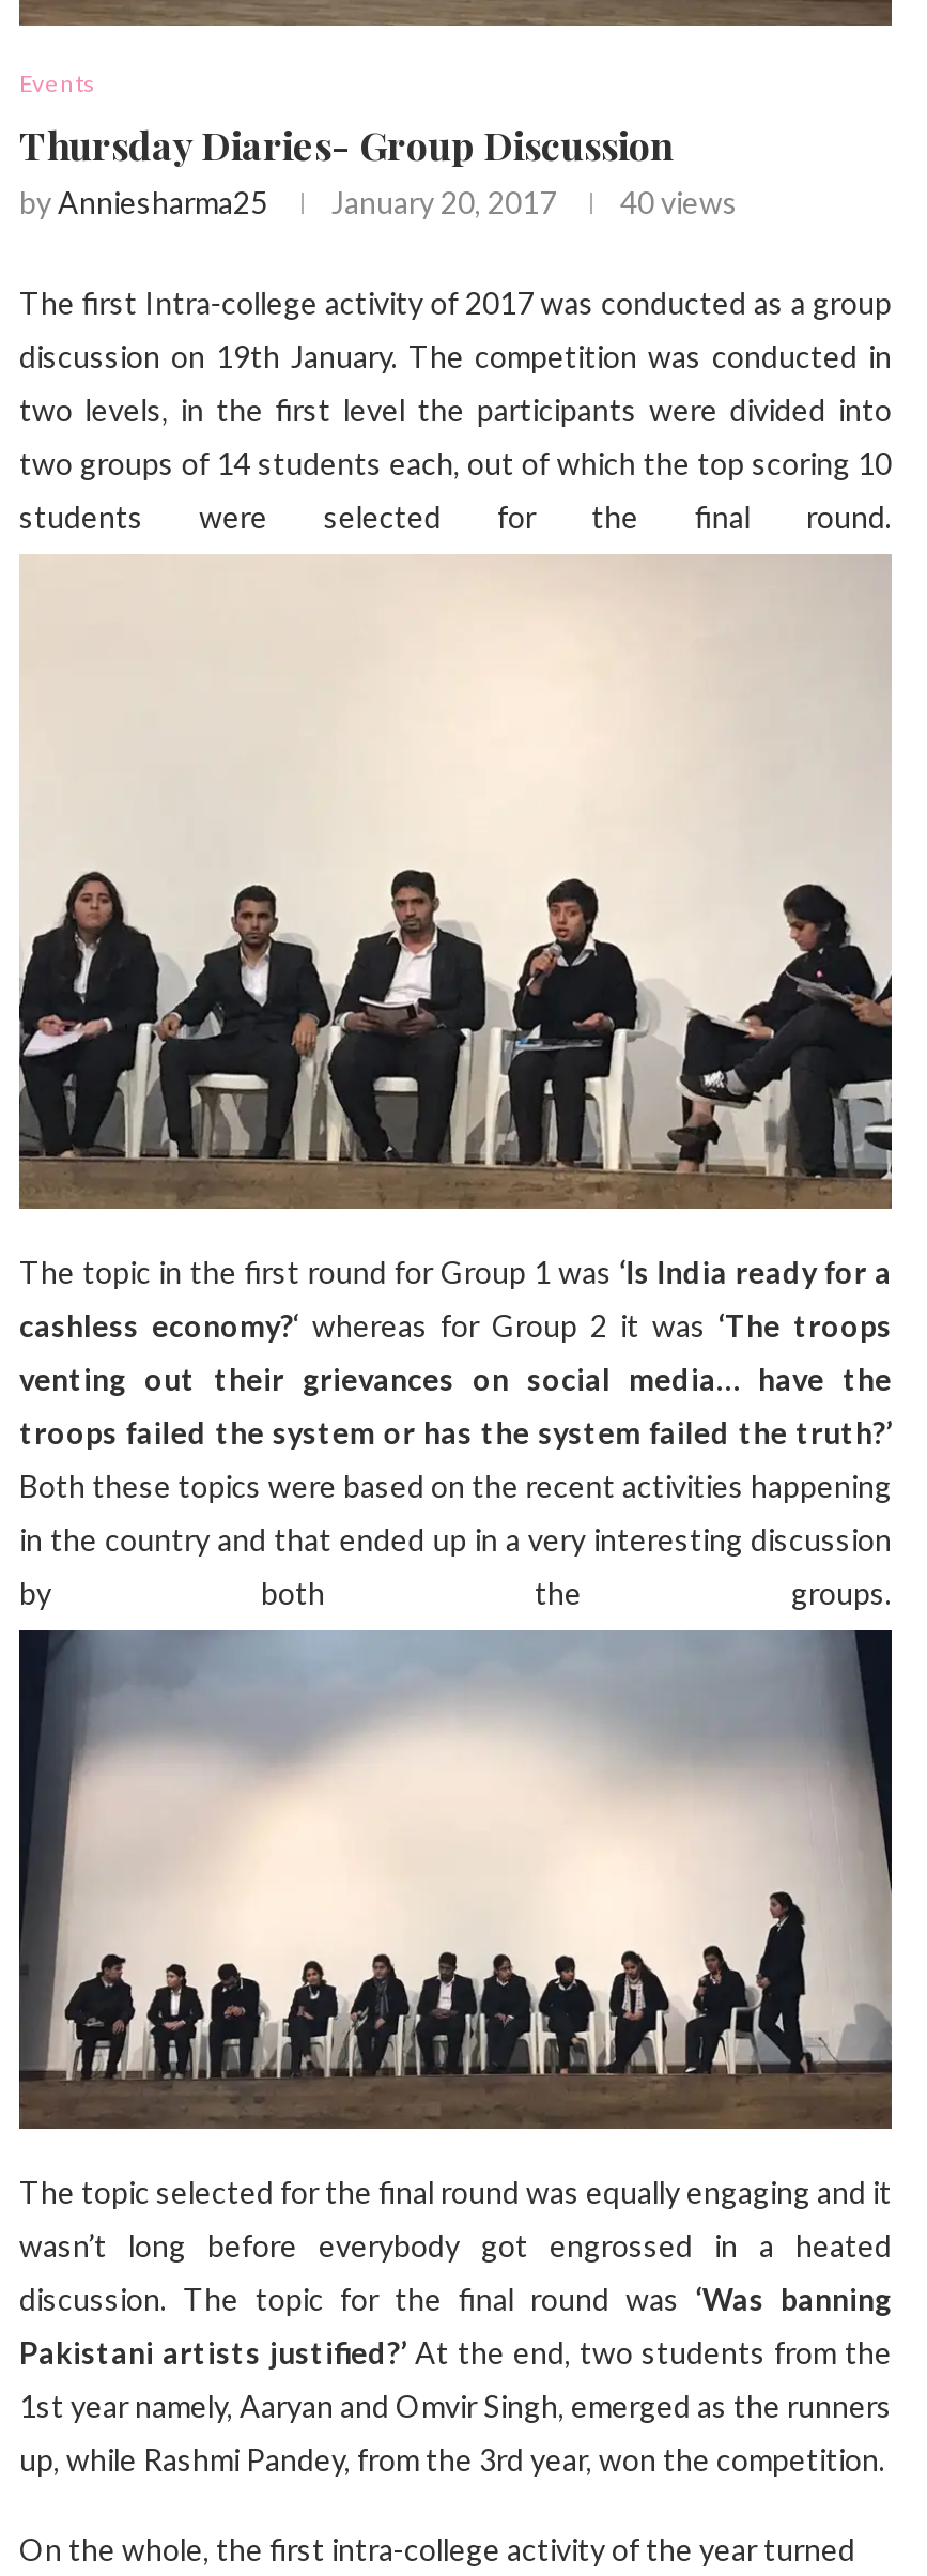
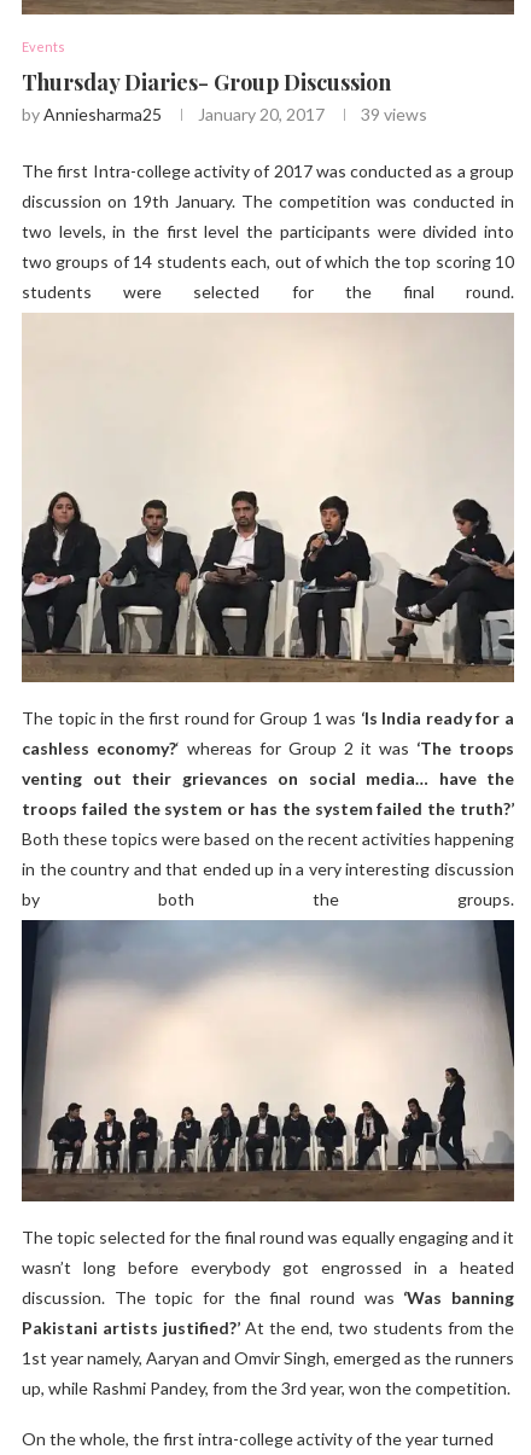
[19,184,738,221] by Anniesharma25 January 20, 2017 40 views -> [22,104,427,125] by Anniesharma25 January 20, 2017 39 views

